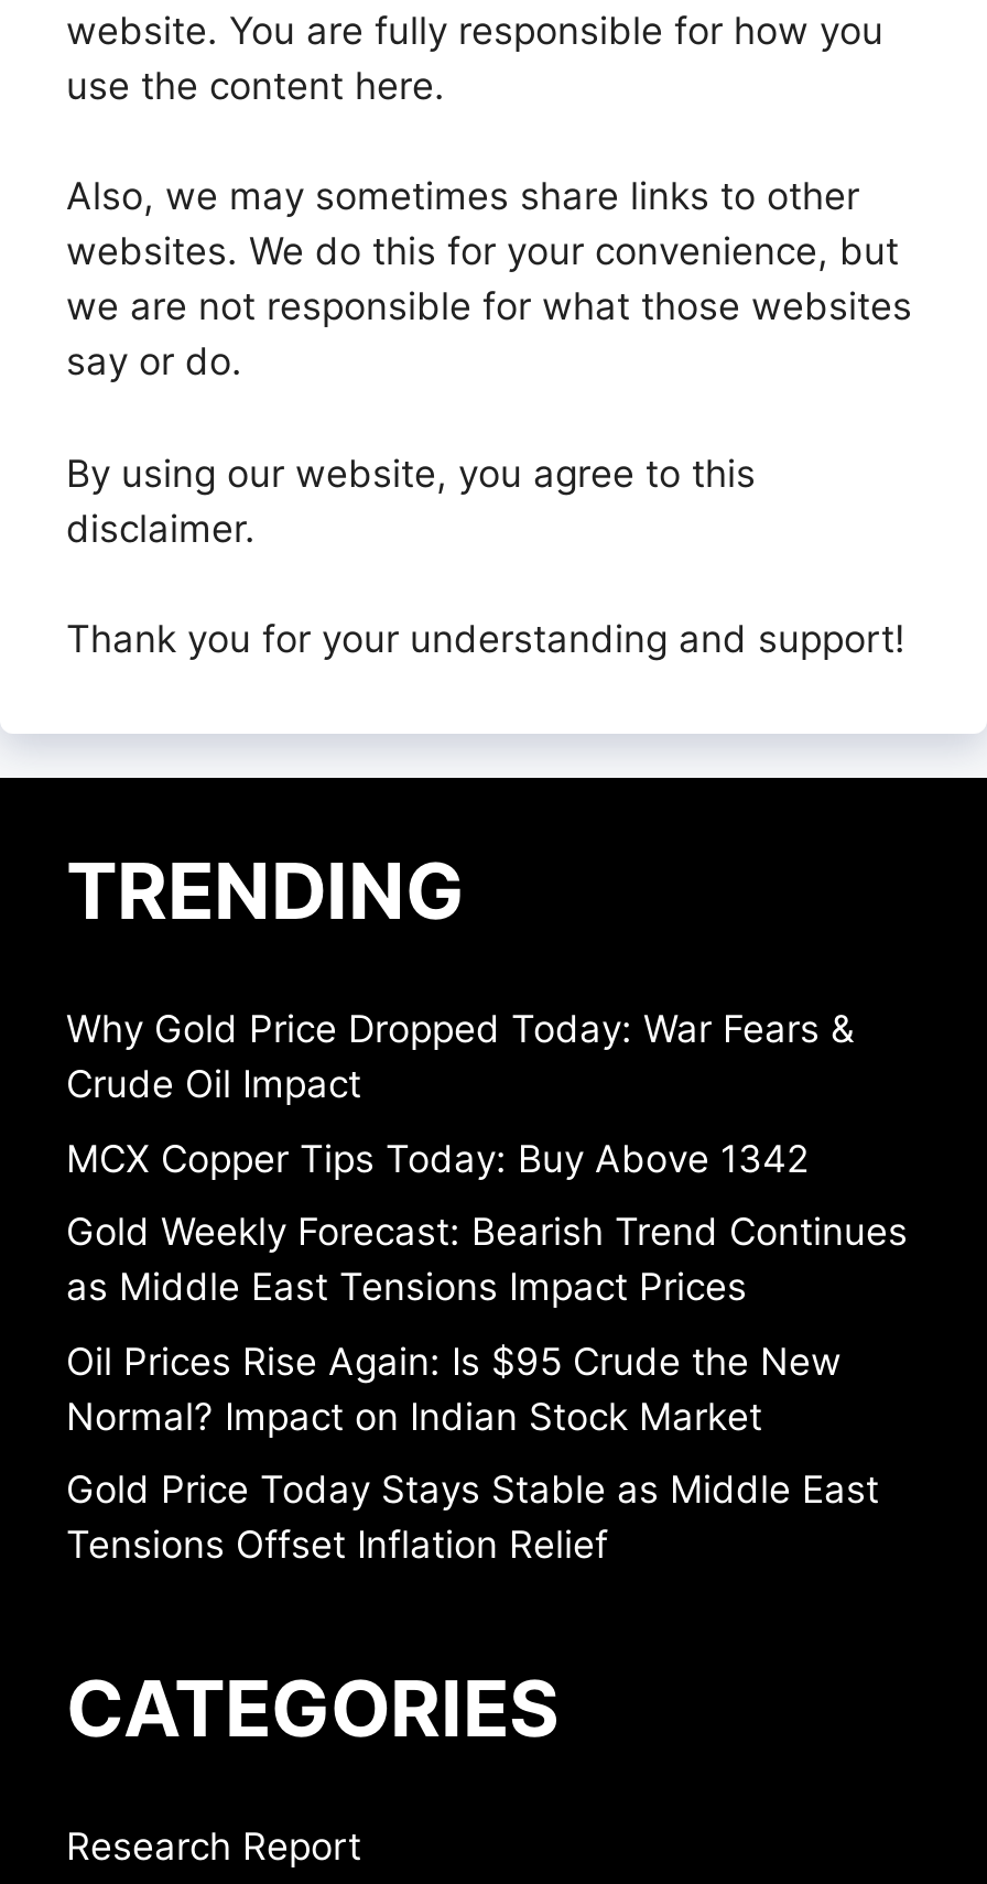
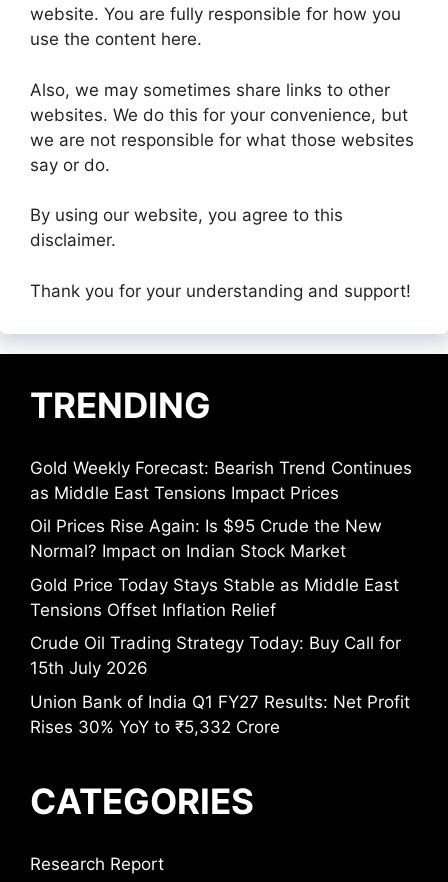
[66,1008,855,1181] Why Gold Price Dropped Today: War Fears & | Crude Oil Impact | MCX Copper Tips Today: Buy Above 1342 -> none
moved [66,1211,908,1568] -> [30,457,412,619]: Gold Weekly Forecast: Bearish Trend Continues | as Middle East Tensions Impact Prices | Oil Prices Rise Again: Is $95 Crude the New | Normal? Impact on Indian Stock Market | Gold Price Today Stays Stable as Middle East | Tensions Offset Inflation Relief
none -> [30,633,410,736] Crude Oil Trading Strategy Today: Buy Call for | 15th July 2026 | Union Bank of India Q1 FY27 Results: Net Profit | Rises 30% YoY to ₹5,332 Crore

